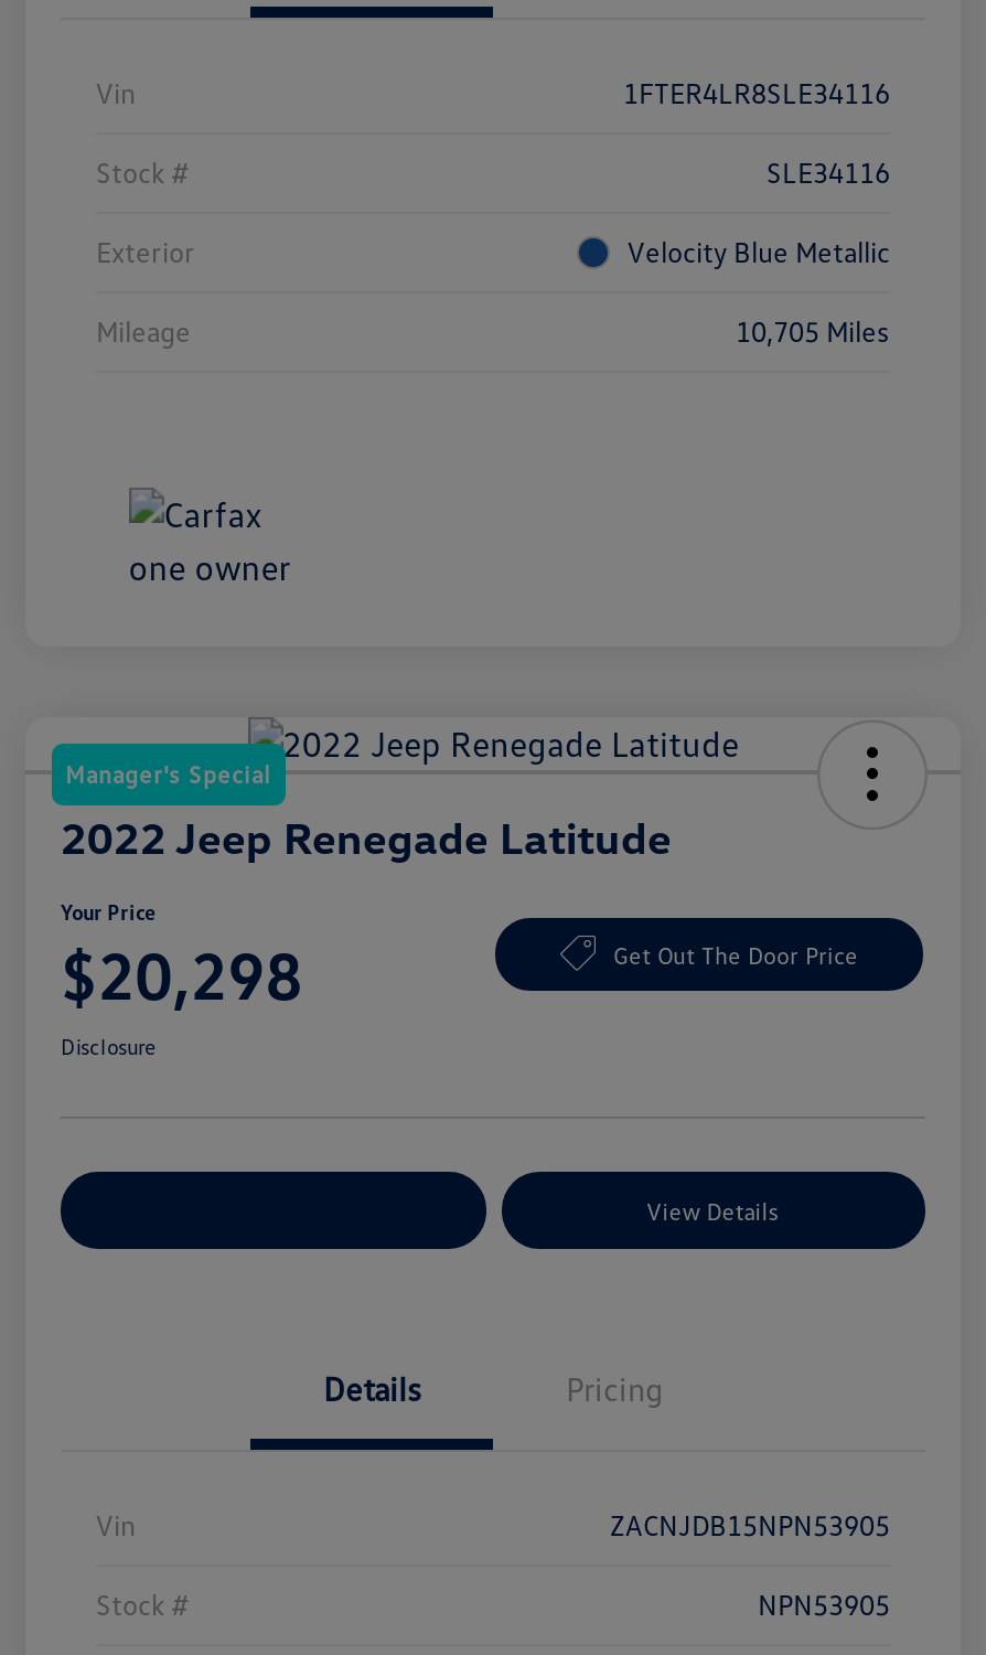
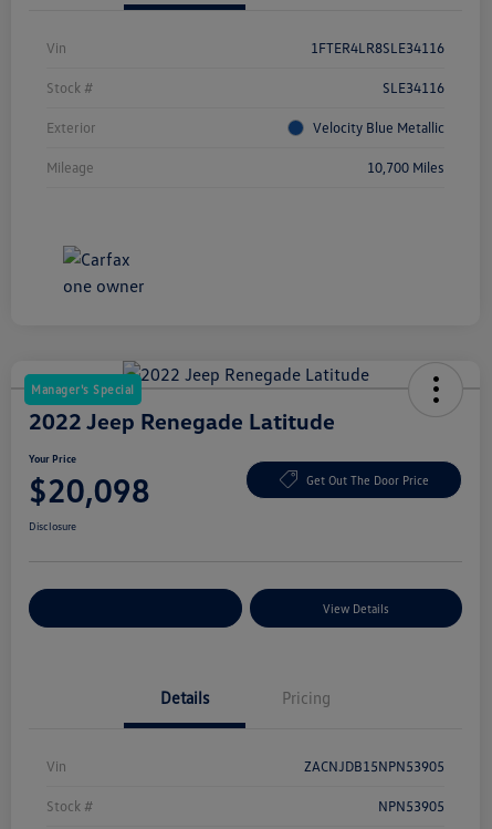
[736,314,890,349] 10,705 Miles -> [367,158,444,176] 10,700 Miles
[61,934,303,1016] $20,298 -> [29,470,150,510] $20,098

